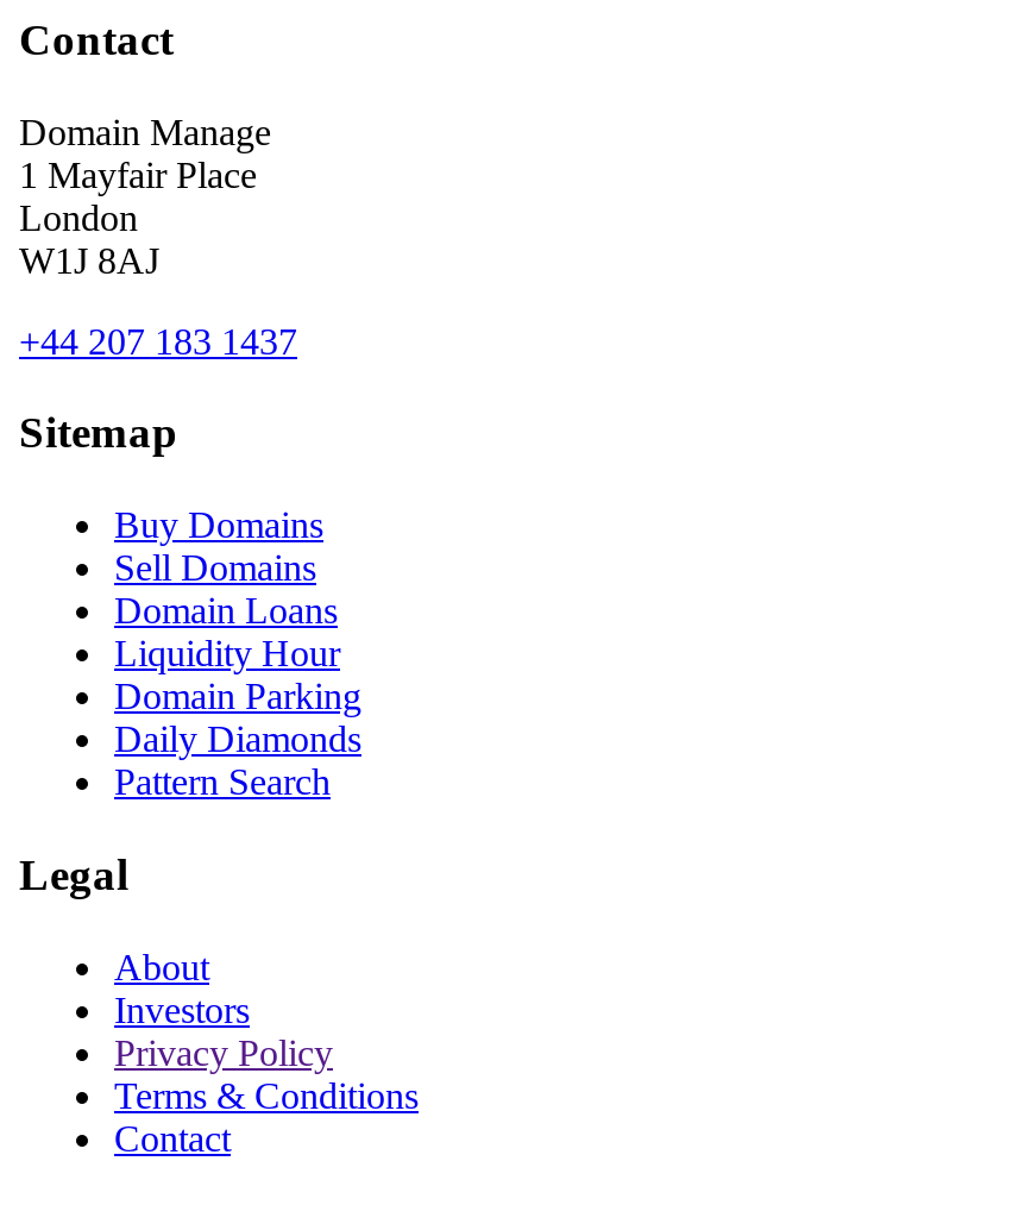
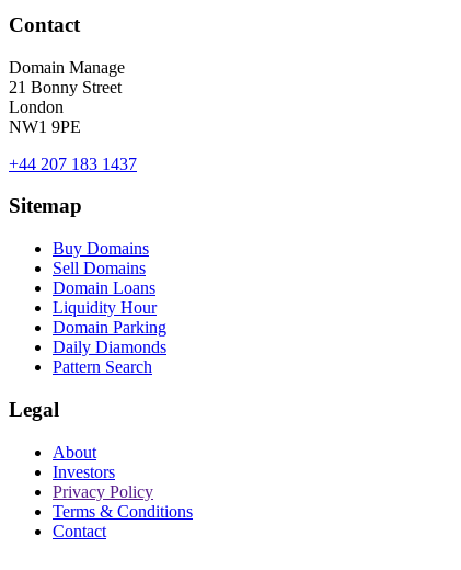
[19,154,257,195] 1 Mayfair Place -> [9,78,122,96] 21 Bonny Street
[19,240,159,280] W1J 8AJ -> [9,117,81,136] NW1 9PE

